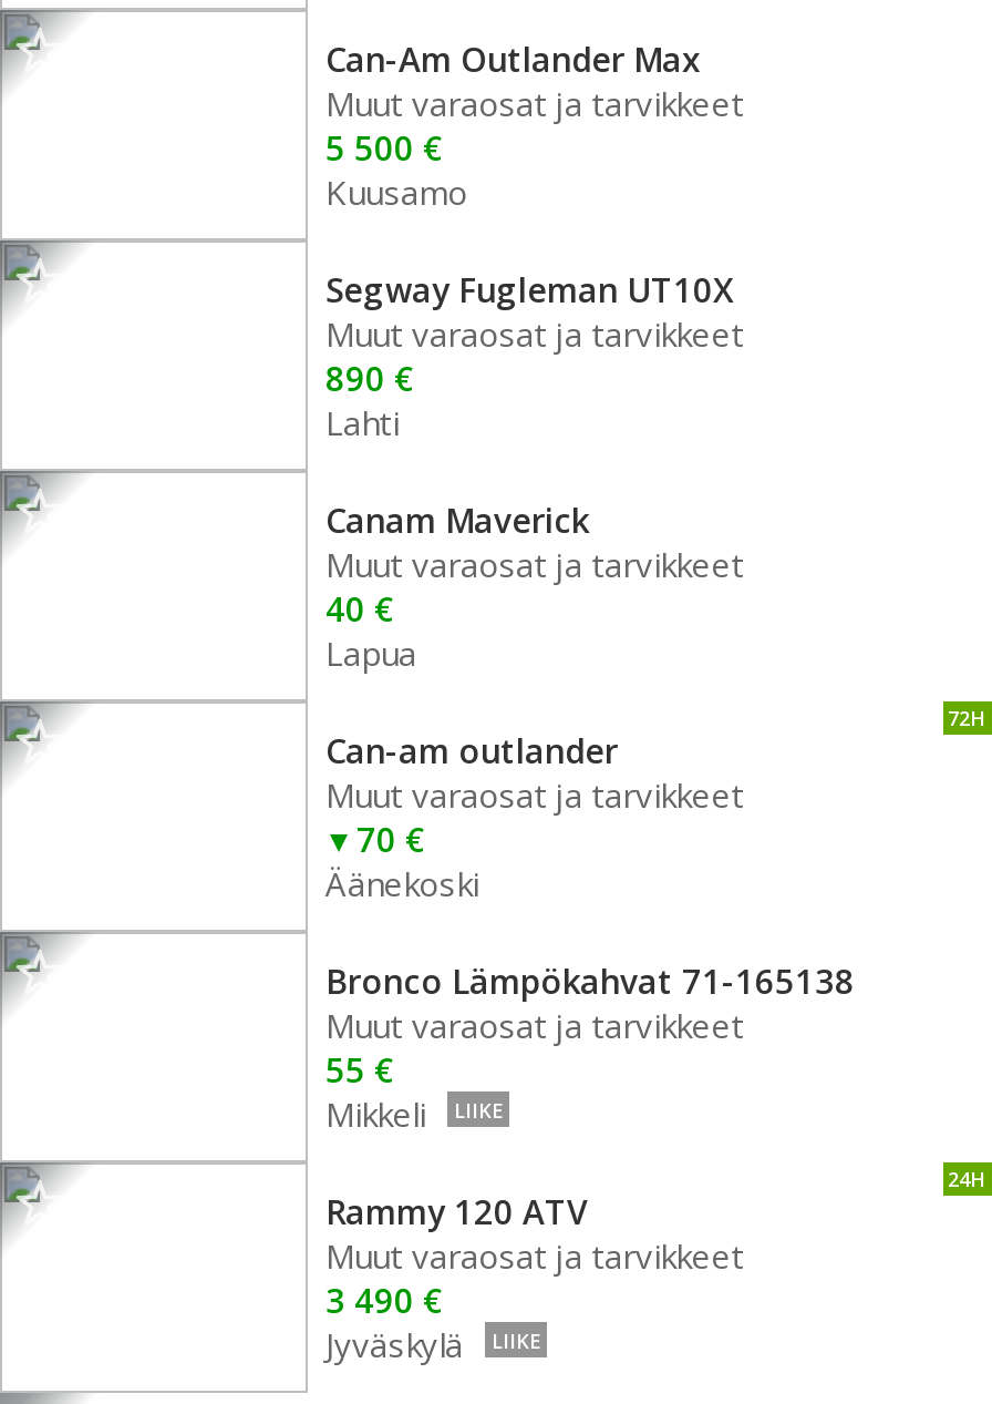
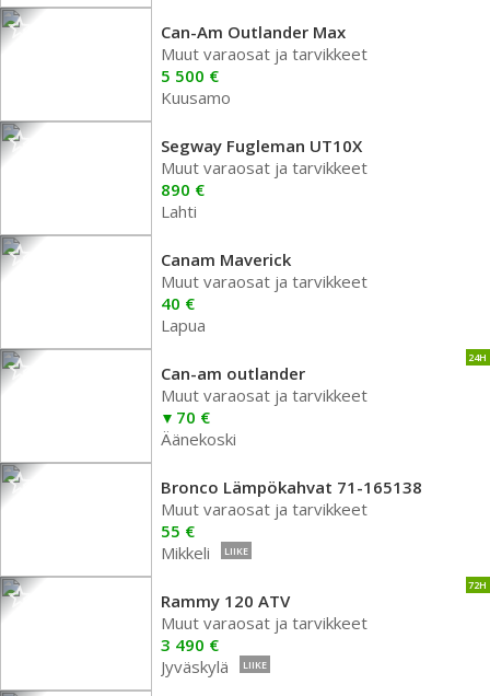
[948,704,985,732] 72H -> [468,350,487,364] 24H
[948,1165,985,1193] 24H -> [468,578,487,592] 72H

